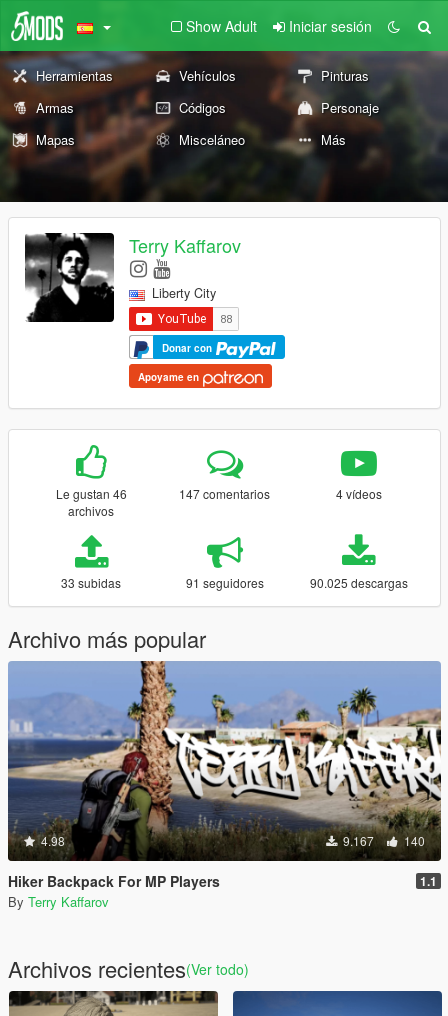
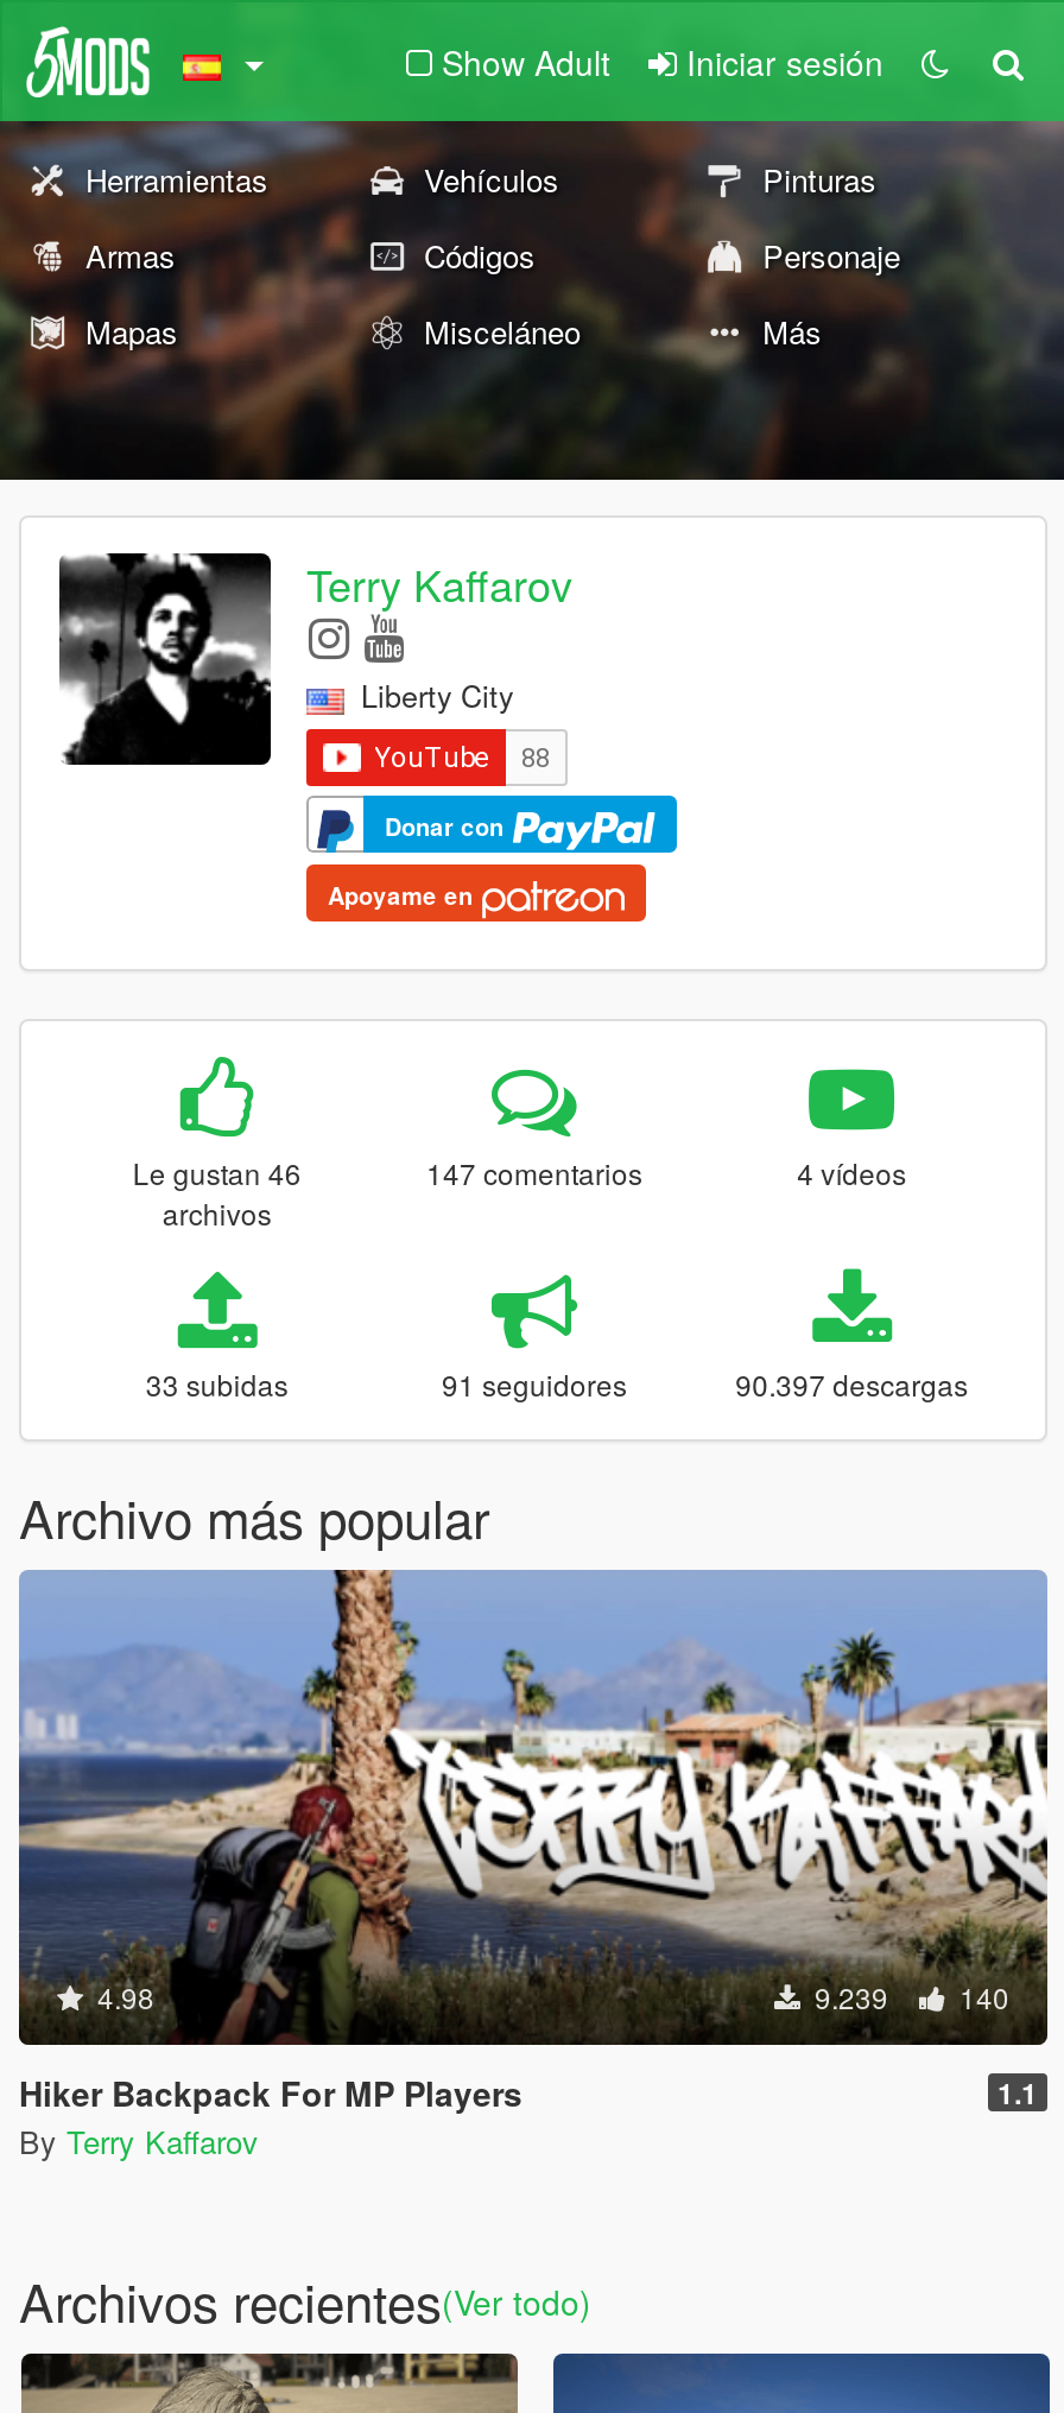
[310,574,408,591] 90.025 descargas -> [735,1364,968,1404] 90.397 descargas
[340,832,425,849] 9.167 140 -> [807,1977,1009,2017] 9.239 140

